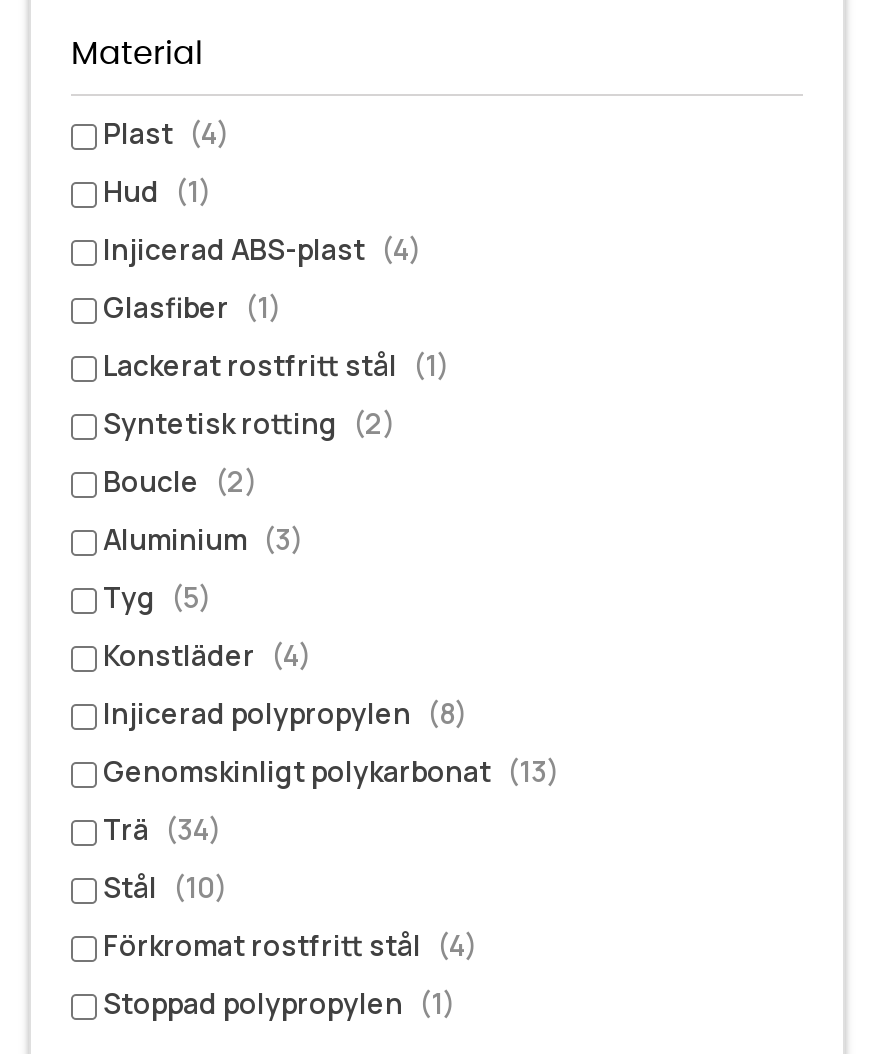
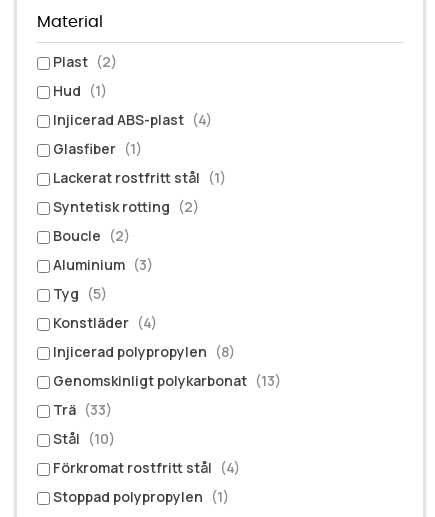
[103,114,229,152] Plast (4) -> [53,52,117,71] Plast (2)
[103,810,221,848] Trä (34) -> [53,400,112,419] Trä (33)

